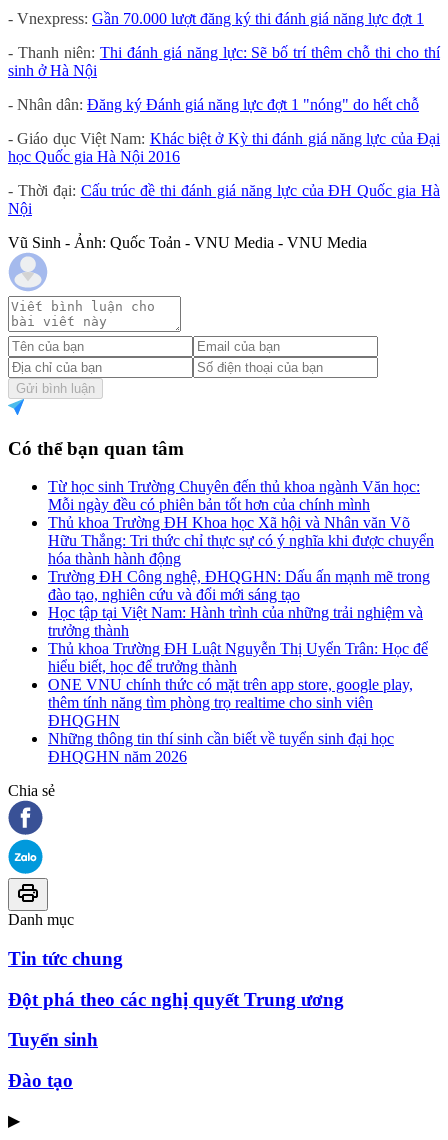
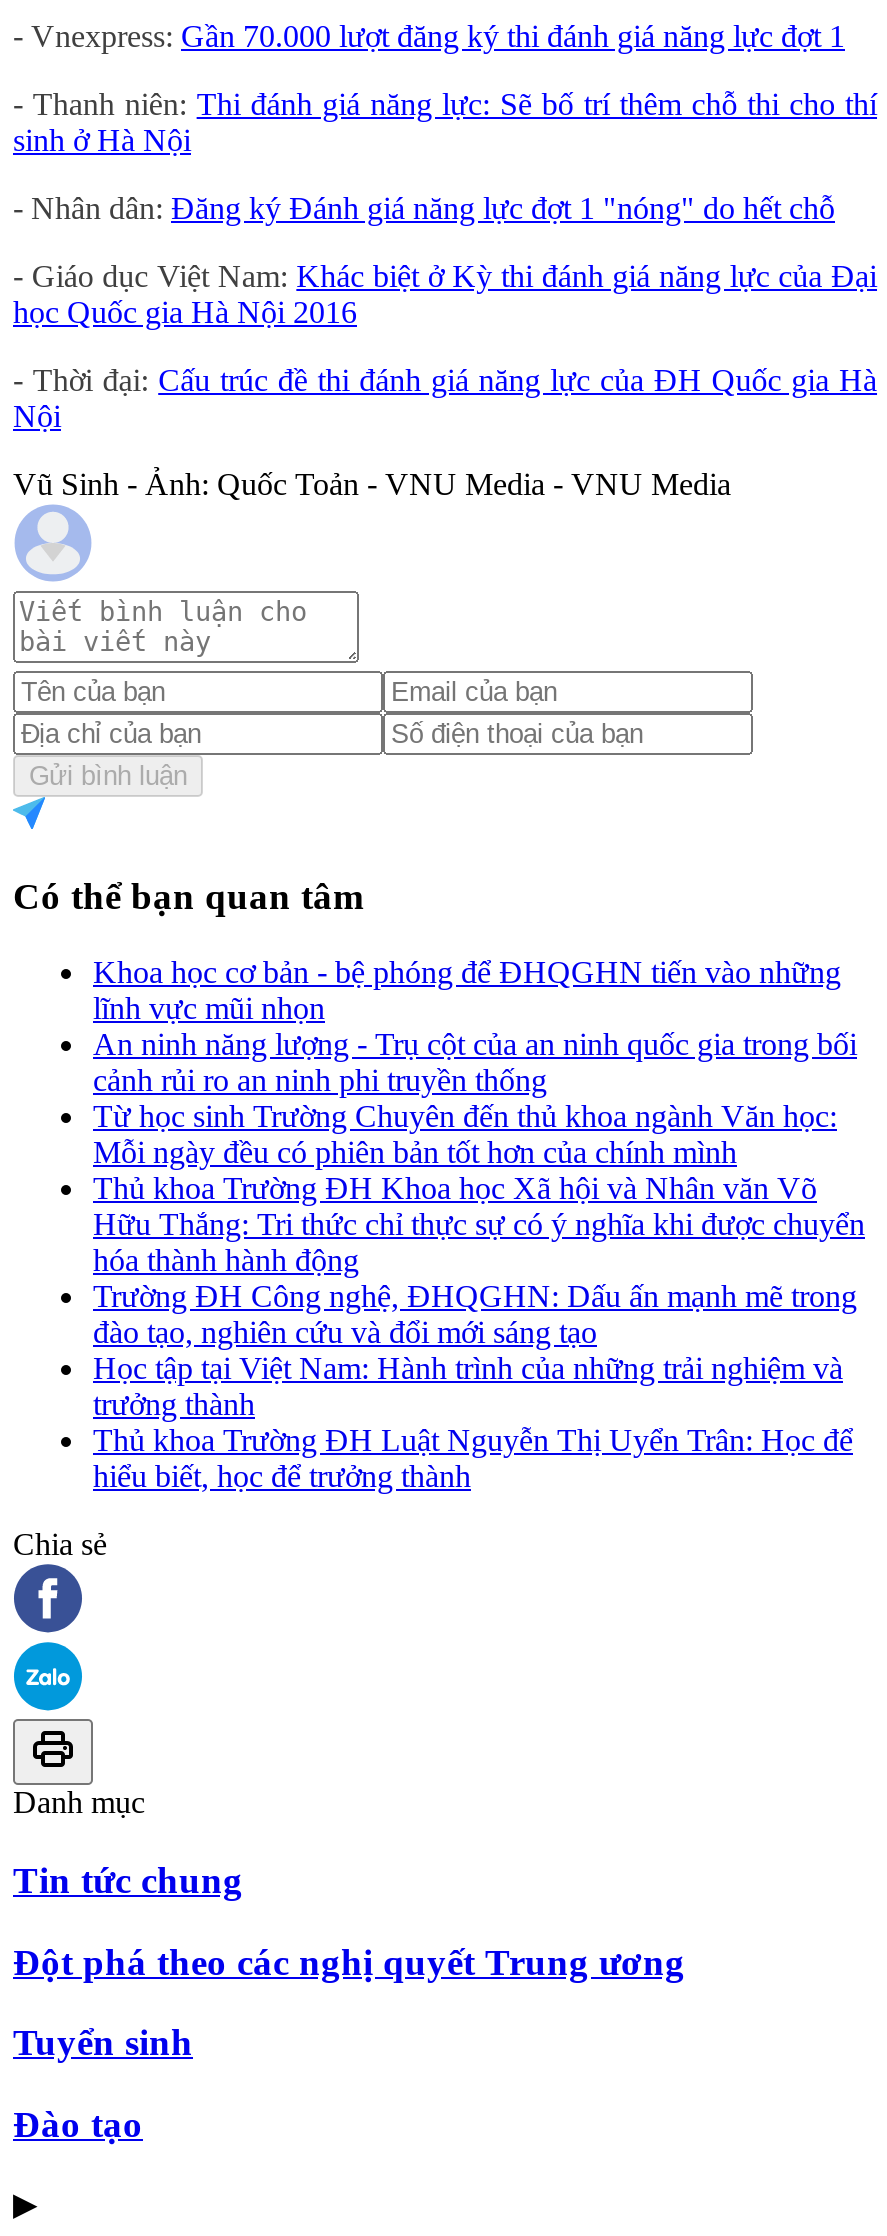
none -> [93,955,857,1097] Khoa học cơ bản - bệ phóng để ĐHQGHN tiến vào những | lĩnh vực mũi nhọn | An ninh năng lượng - Trụ cột của an ninh quốc gia trong bối | cảnh rủi ro an ninh phi truyền thống
moved [48,478,434,675] -> [93,1099,865,1493]: Từ học sinh Trường Chuyên đến thủ khoa ngành Văn học: | Mỗi ngày đều có phiên bản tốt hơn của chính mình | Thủ khoa Trường ĐH Khoa học Xã hội và Nhân văn Võ | ... | Thủ khoa Trường ĐH Luật Nguyễn Thị Uyển Trân: Học để | hiểu biết, học để trưởng thành
[48,676,413,765] ONE VNU chính thức có mặt trên app store, google play, | thêm tính năng tìm phòng trọ realtime cho sinh viên | ĐHQGHN | Những thông tin thí sinh cần biết về tuyển sinh đại học | ĐHQGHN năm 2026 -> none

